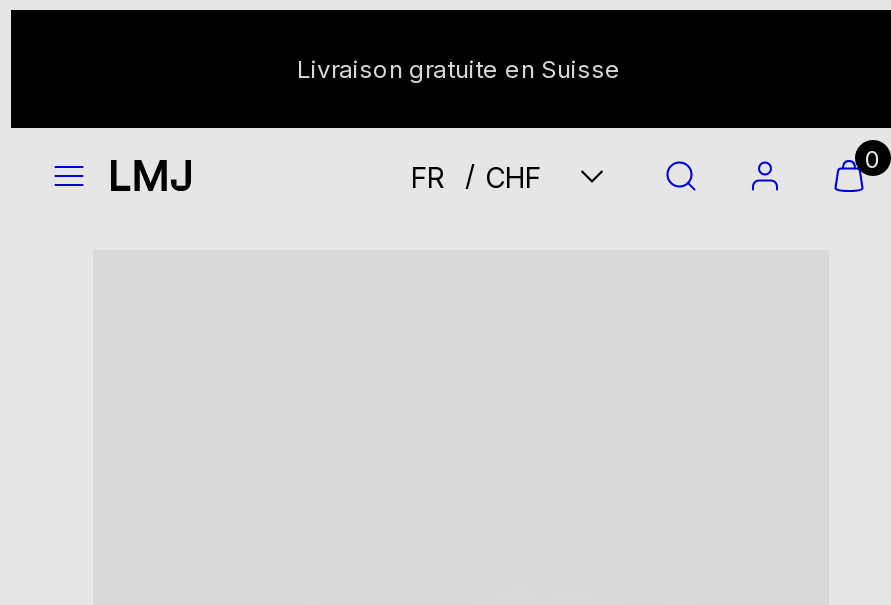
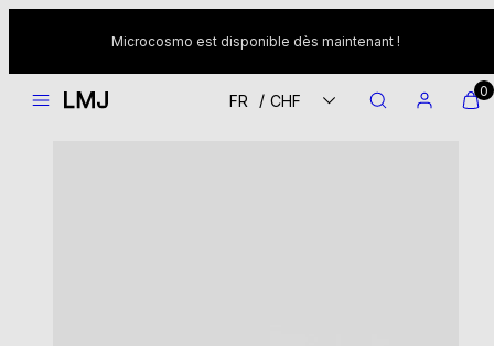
[297,54,621,84] Livraison gratuite en Suisse -> [111,33,400,50] Microcosmo est disponible dès maintenant !

